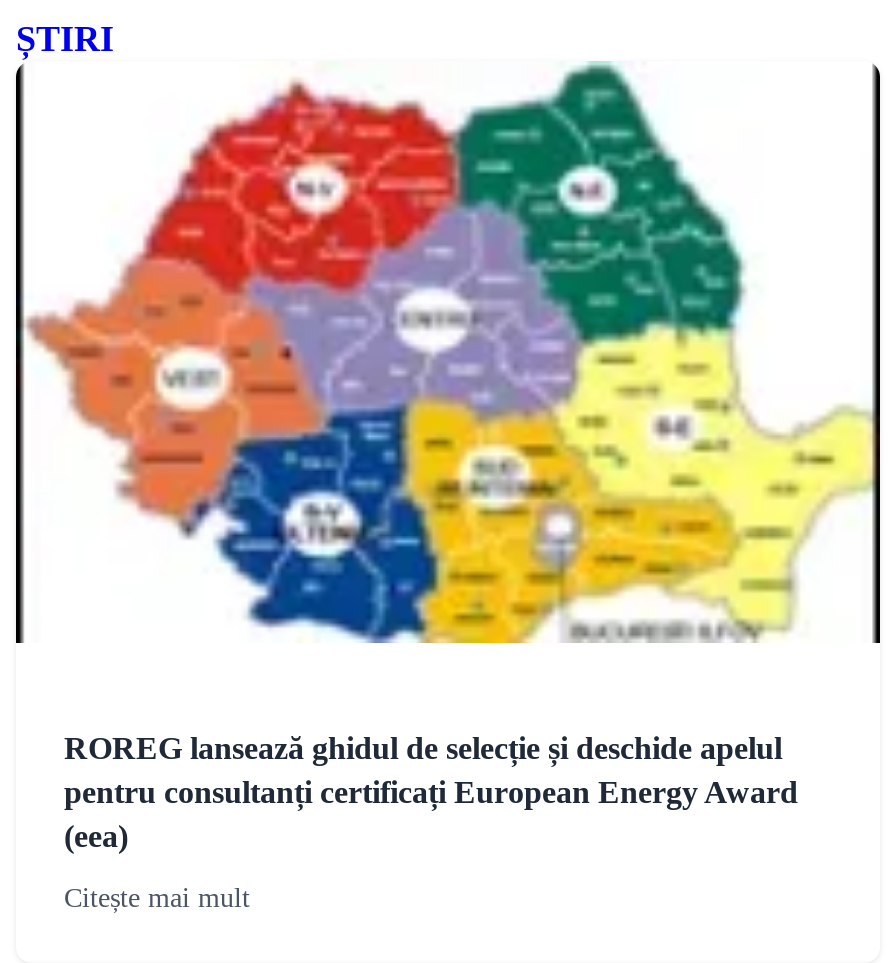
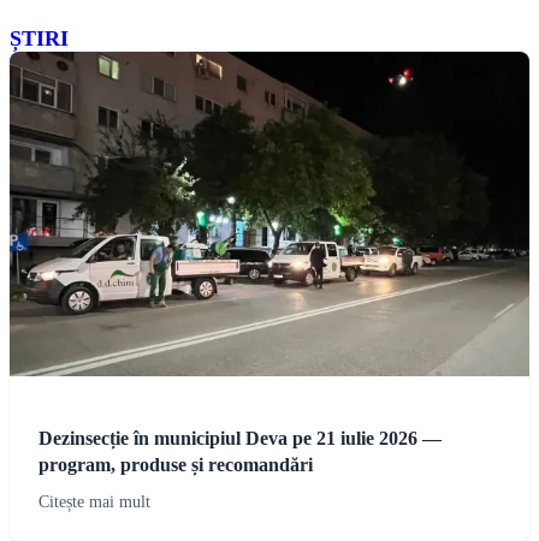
[14,61,880,645] [image] -> [8,50,531,377] [image]
[64,730,798,852] ROREG lansează ghidul de selecție și deschide apelul | pentru consultanți certificați European Energy Award | (eea) -> [38,428,442,475] Dezinsecție în municipiul Deva pe 21 iulie 2026 — | program, produse și recomandări

